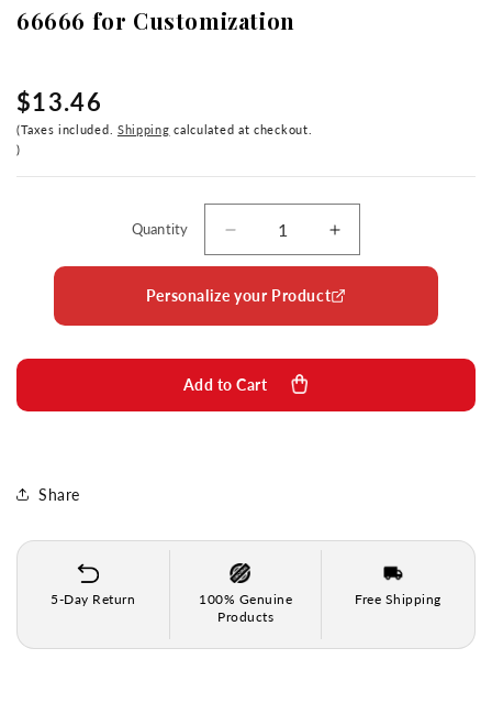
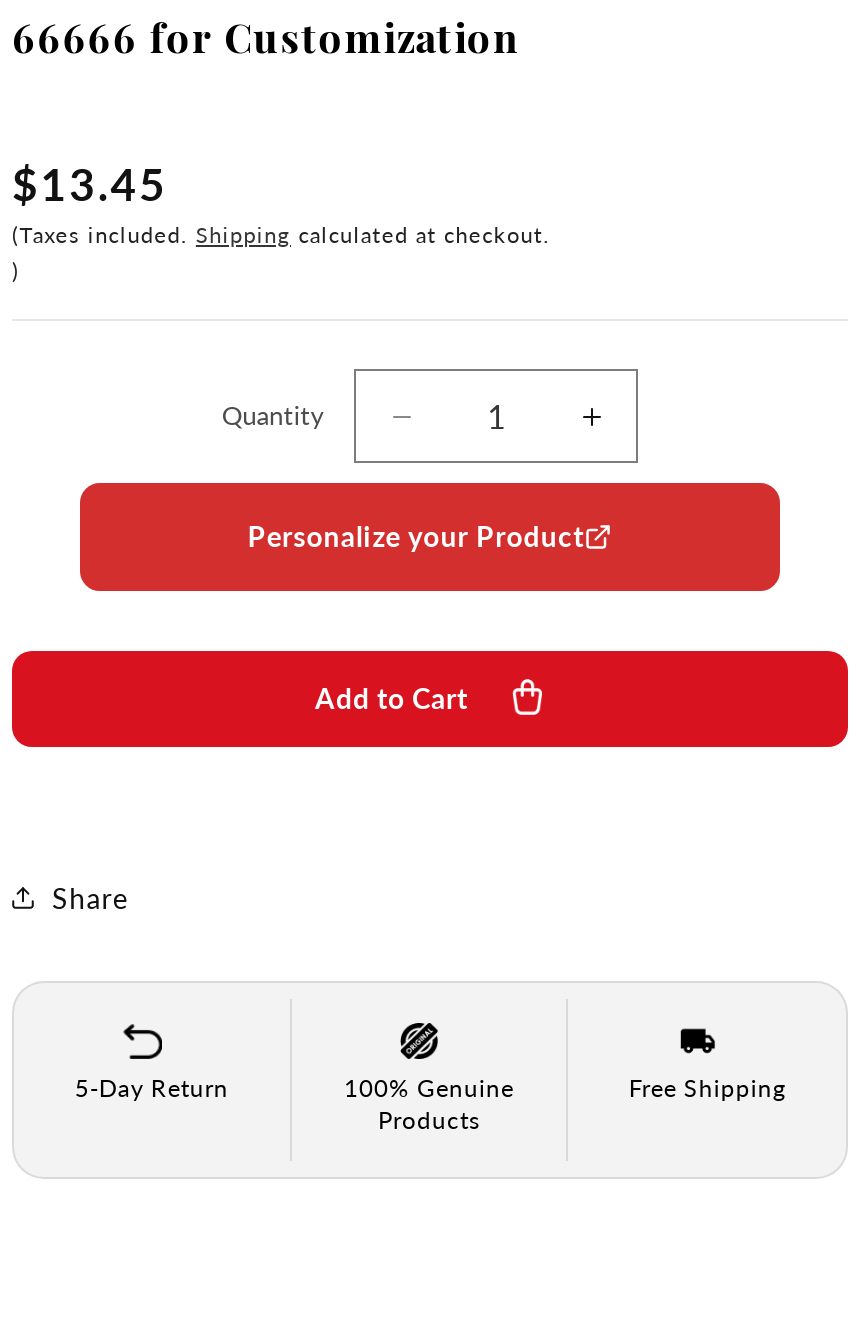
[16,87,102,117] $13.46 -> [12,157,168,211] $13.45

